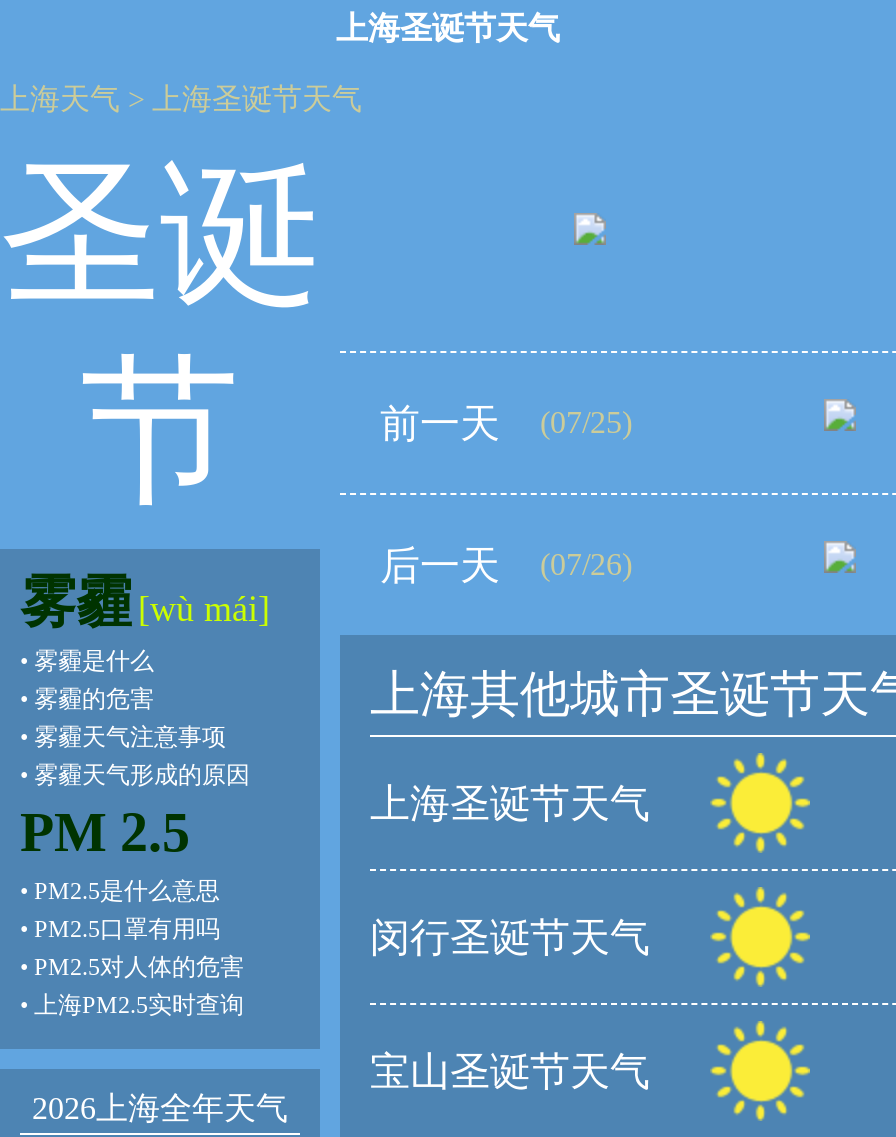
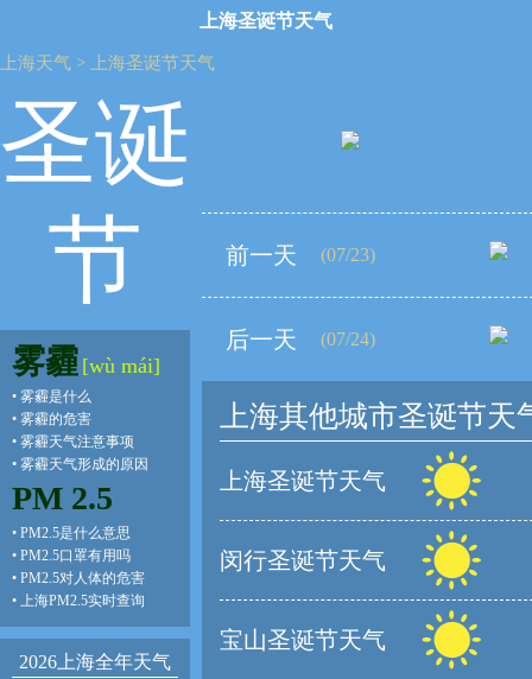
[380,401,632,445] 前一天 (07/25) -> [226,242,375,268] 前一天 (07/23)
[380,543,632,587] 后一天 (07/26) -> [226,326,375,353] 后一天 (07/24)

